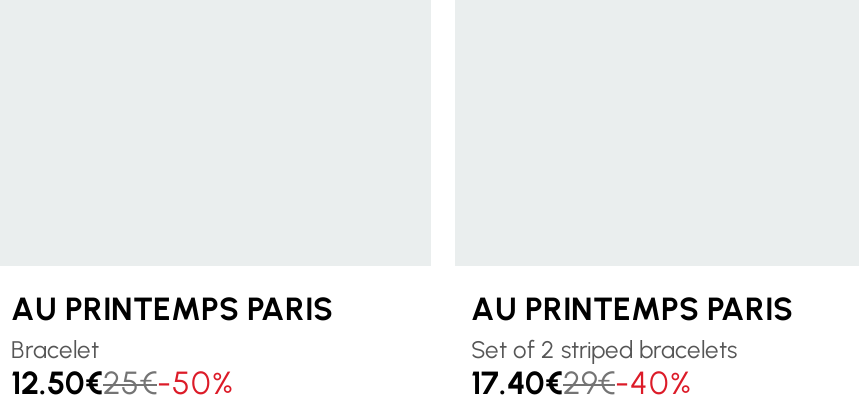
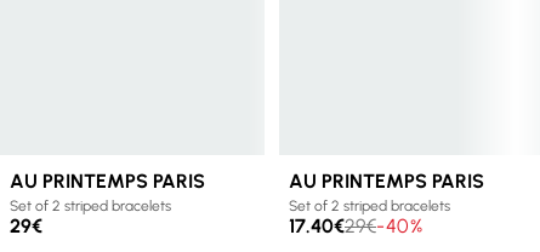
[11,337,233,403] Bracelet | 12.50€25€-50% -> [10,198,171,238] Set of 2 striped bracelets | 29€

